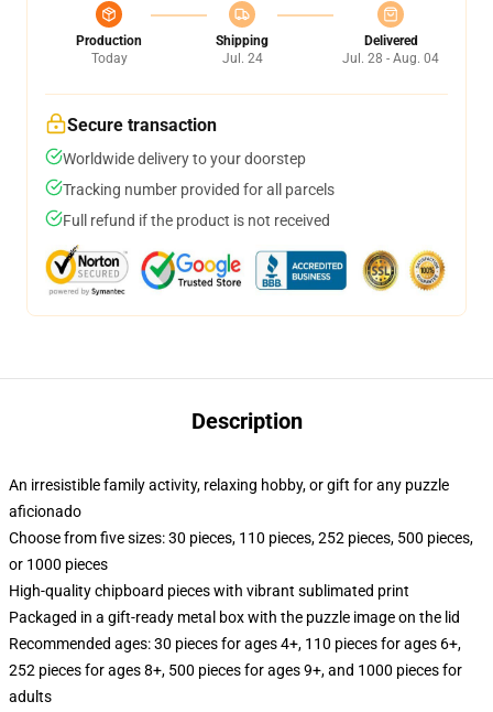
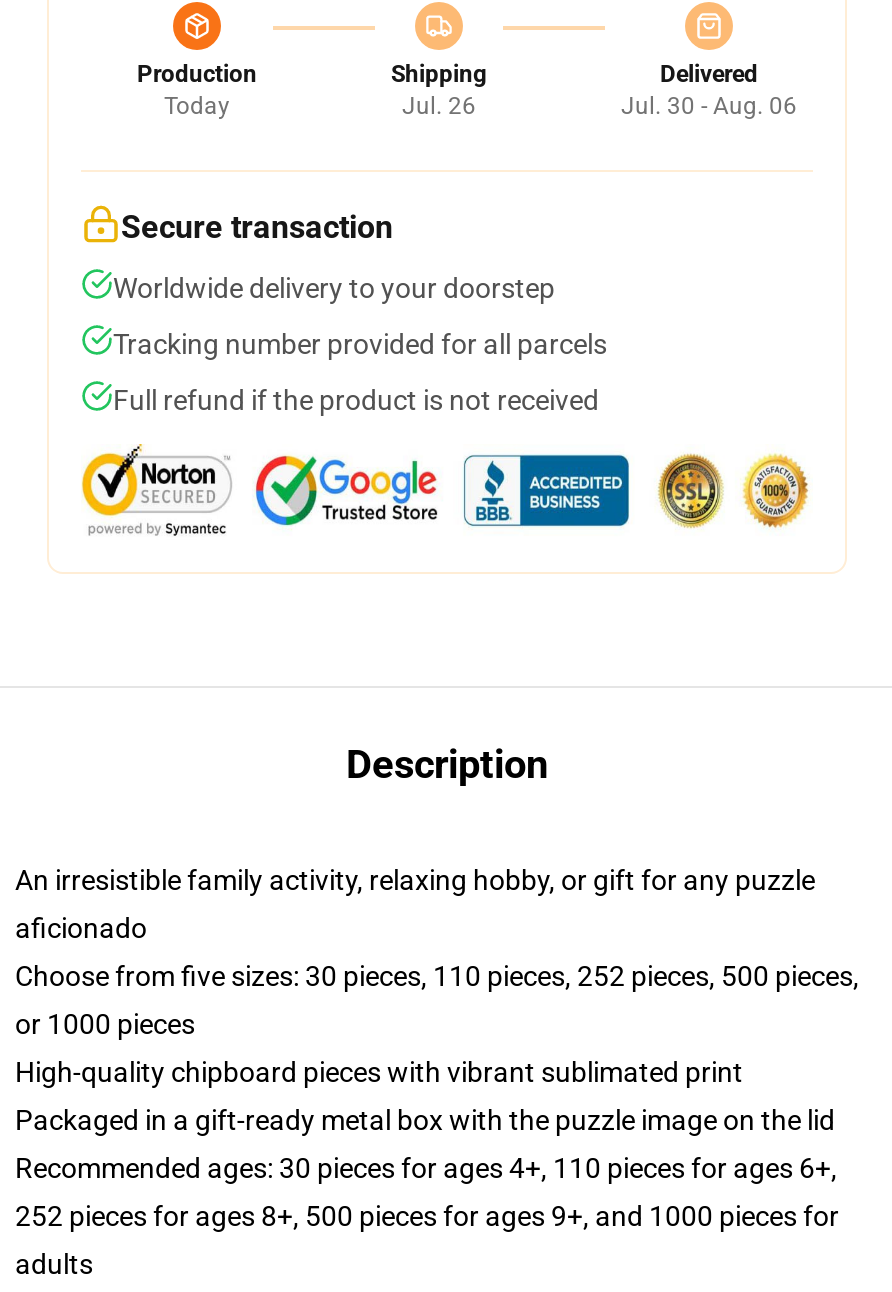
[222,51,262,66] Jul. 24 -> [402,92,476,120] Jul. 26
[342,51,439,66] Jul. 28 - Aug. 04 -> [621,92,797,120] Jul. 30 - Aug. 06

